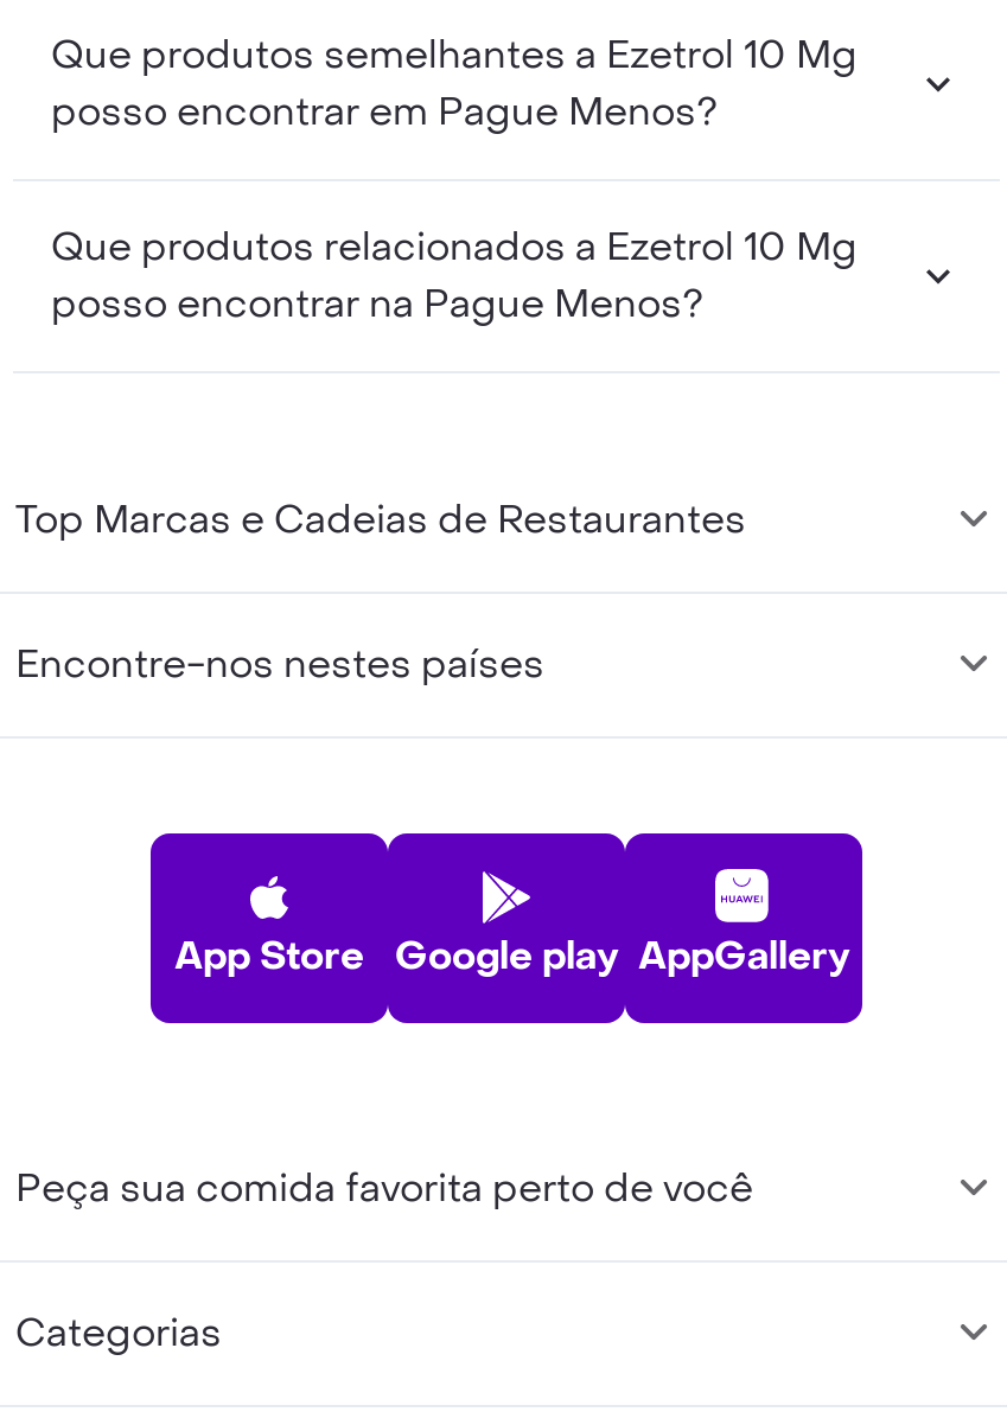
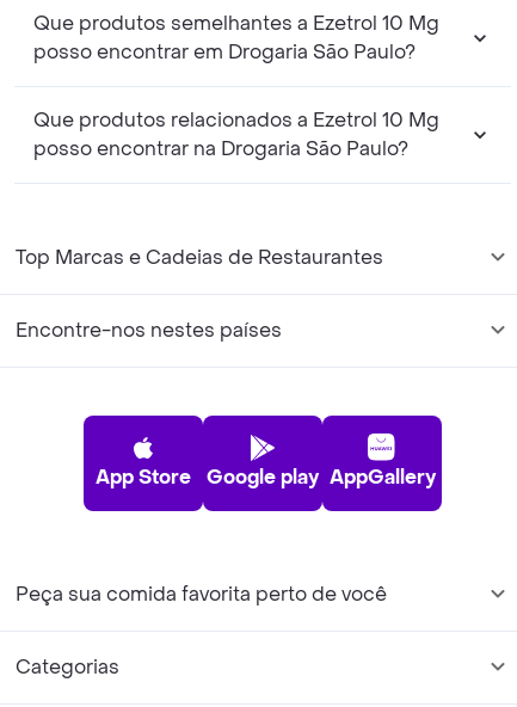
[51,87,718,137] posso encontrar em Pague Menos? -> [33,40,416,65] posso encontrar em Drogaria São Paulo?
[51,279,703,329] posso encontrar na Pague Menos? -> [33,136,408,161] posso encontrar na Drogaria São Paulo?

